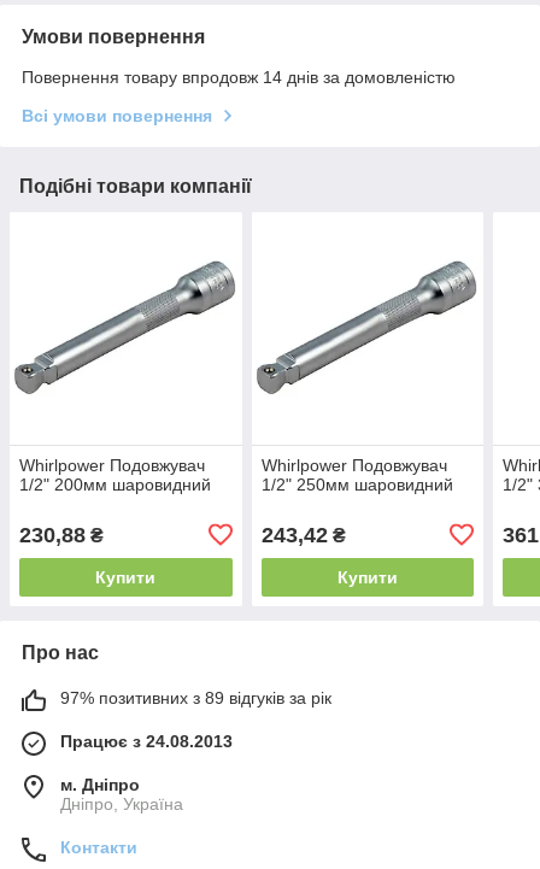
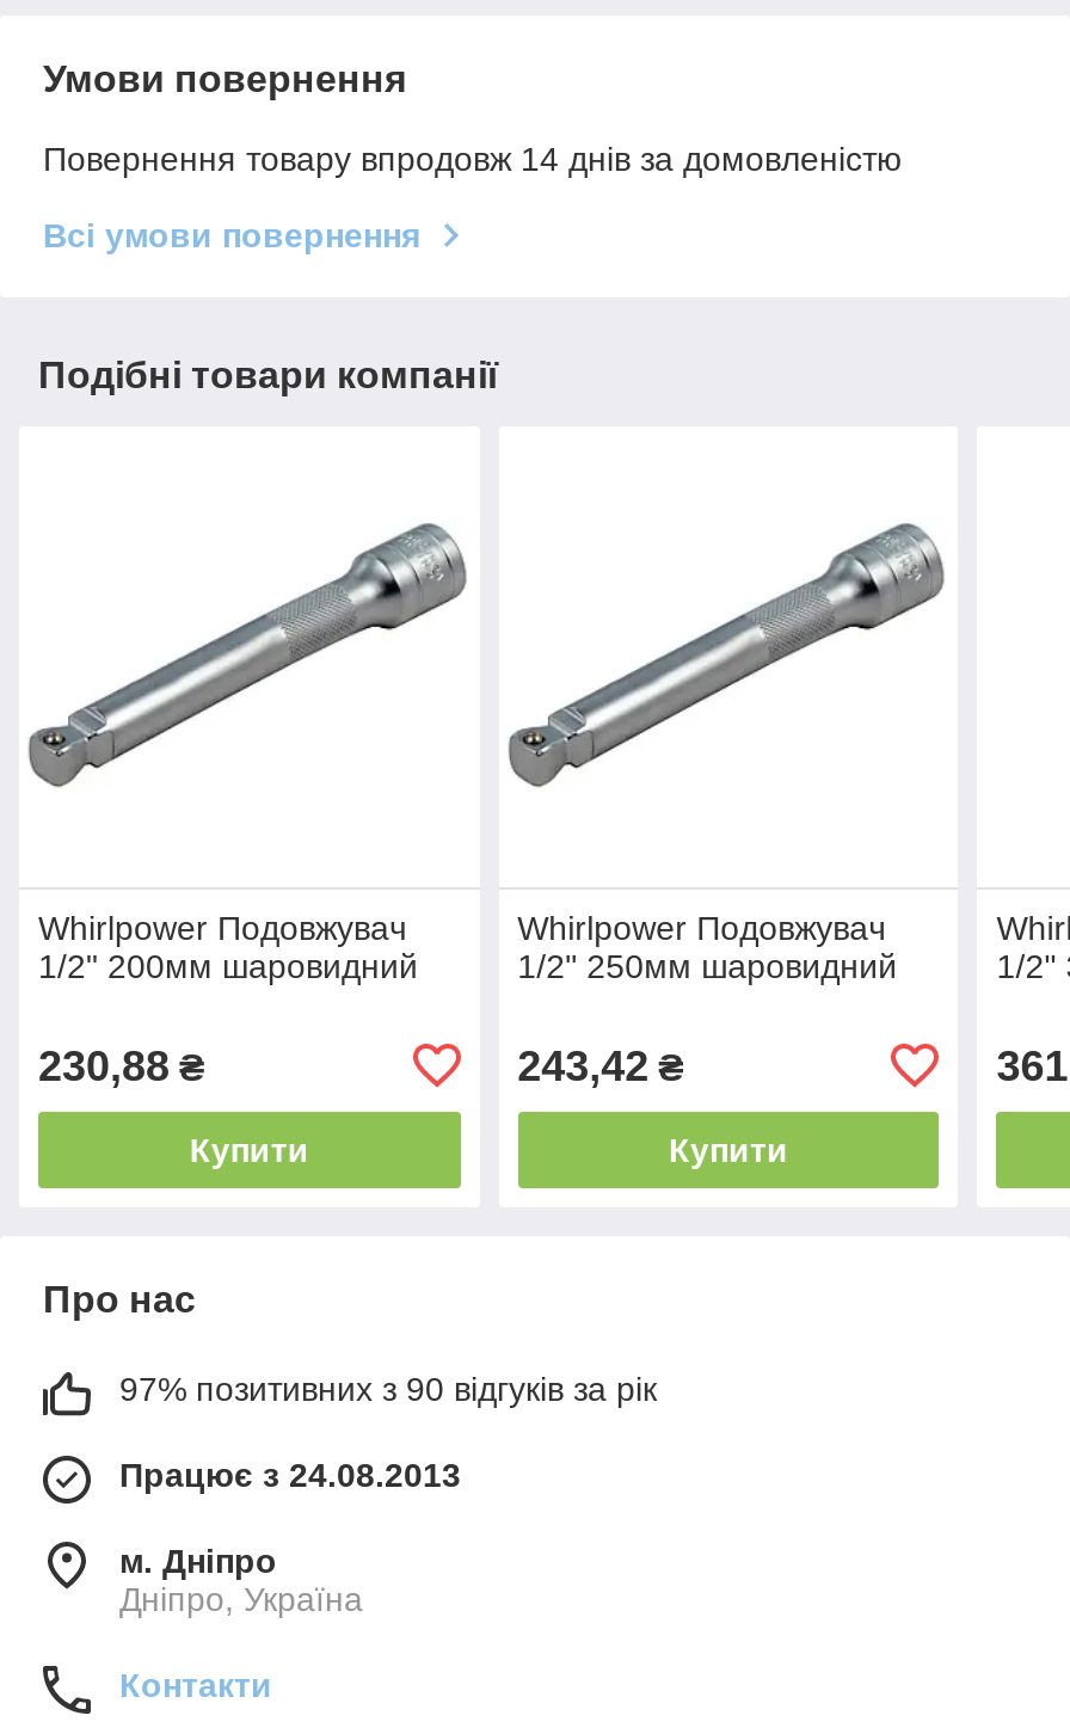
[60,688,331,707] 97% позитивних з 89 відгуків за рік -> [119,1369,657,1408] 97% позитивних з 90 відгуків за рік

